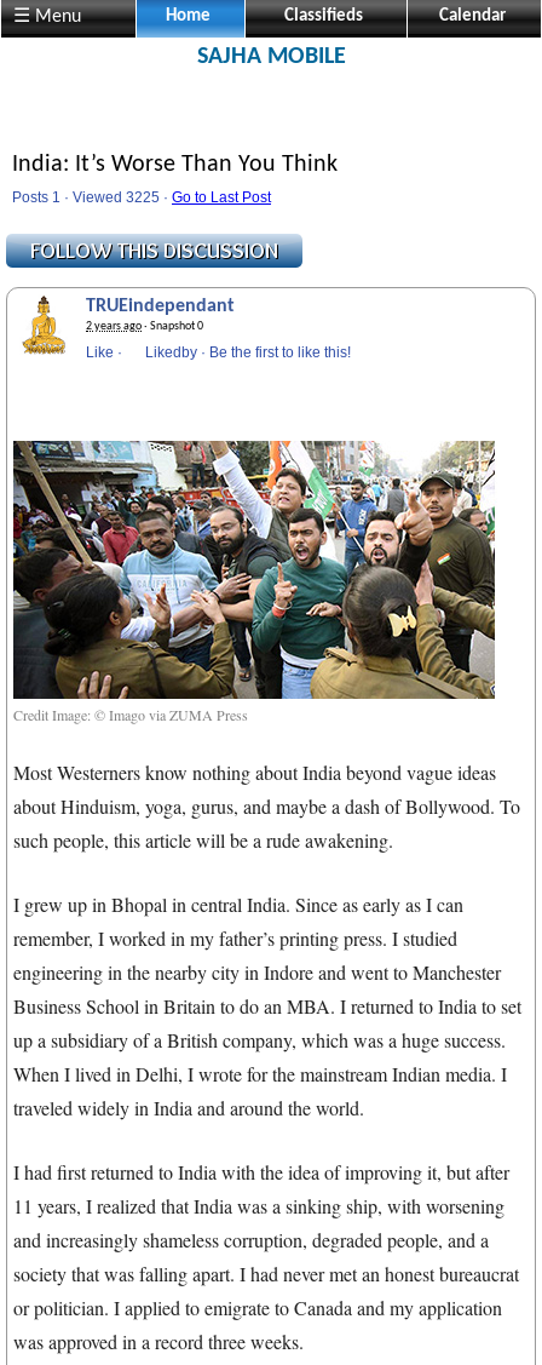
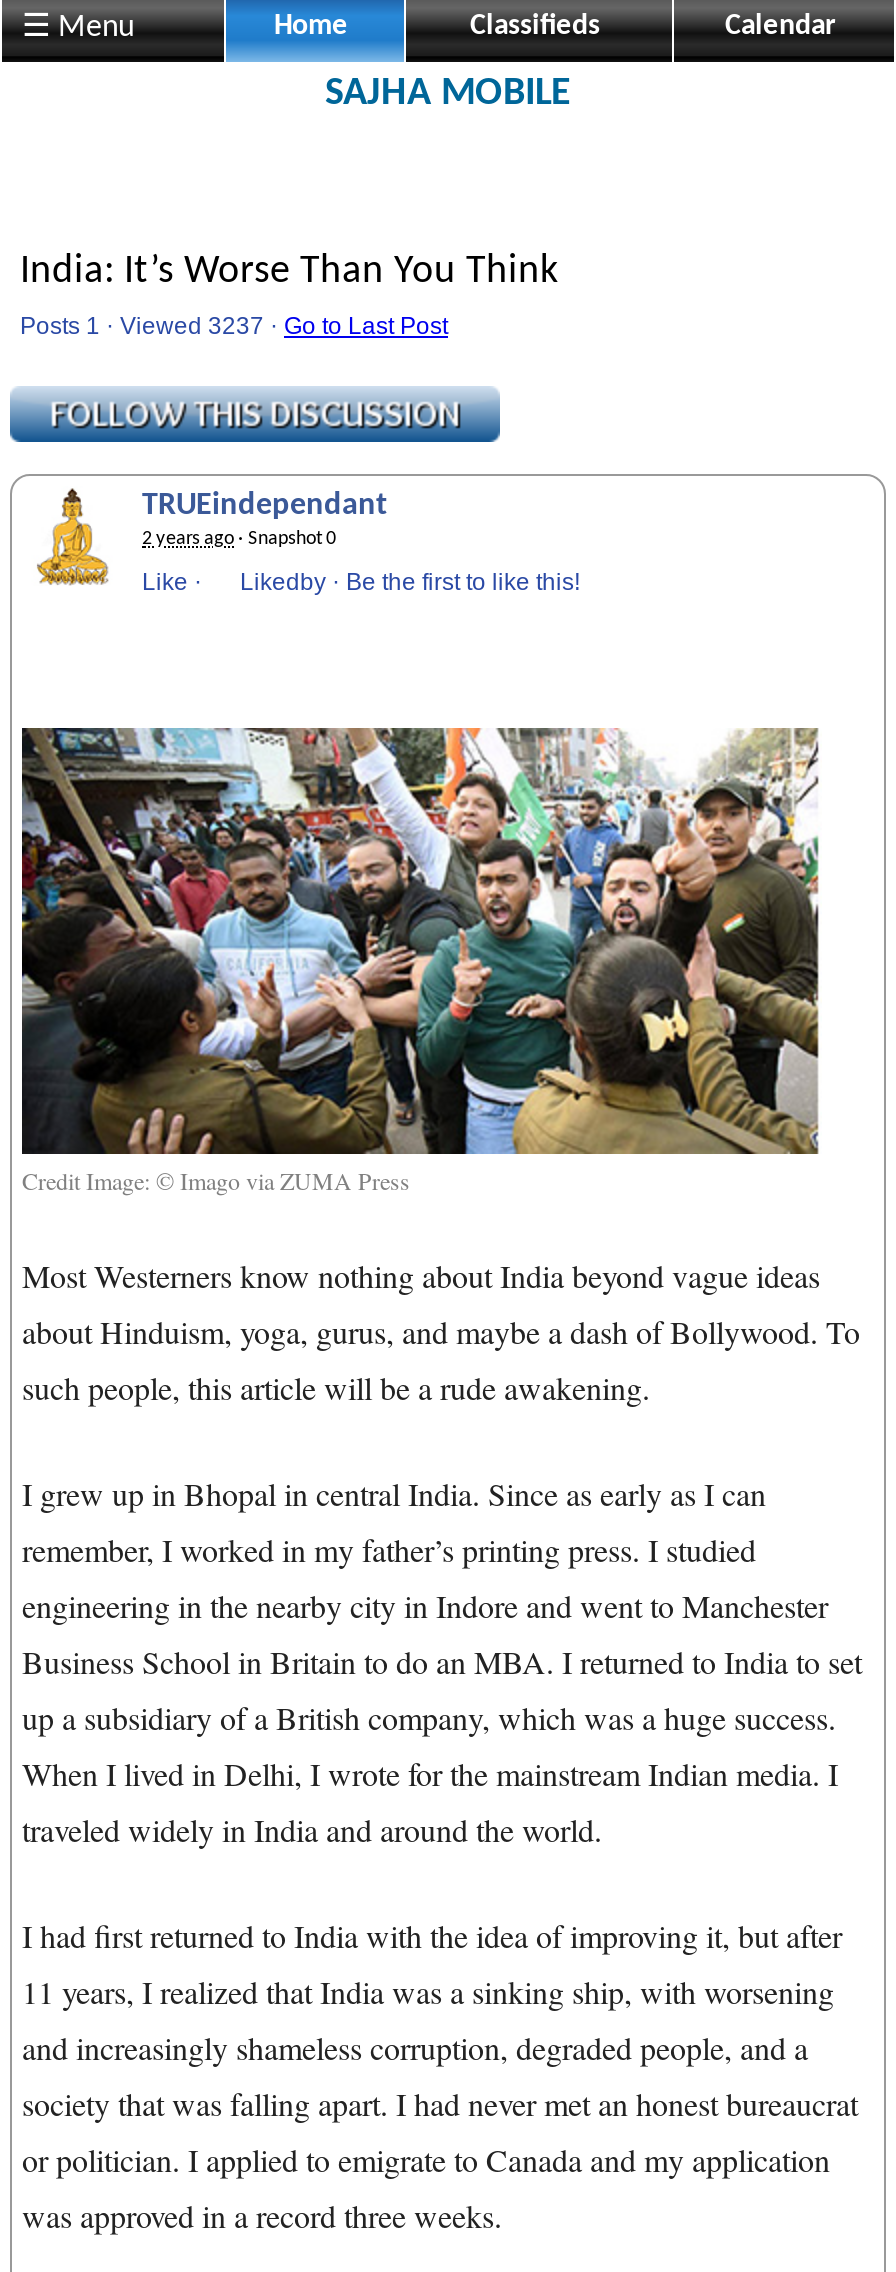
[12,189,271,206] Posts 1 · Viewed 3225 · Go to Last Post -> [20,312,448,340] Posts 1 · Viewed 3237 · Go to Last Post

